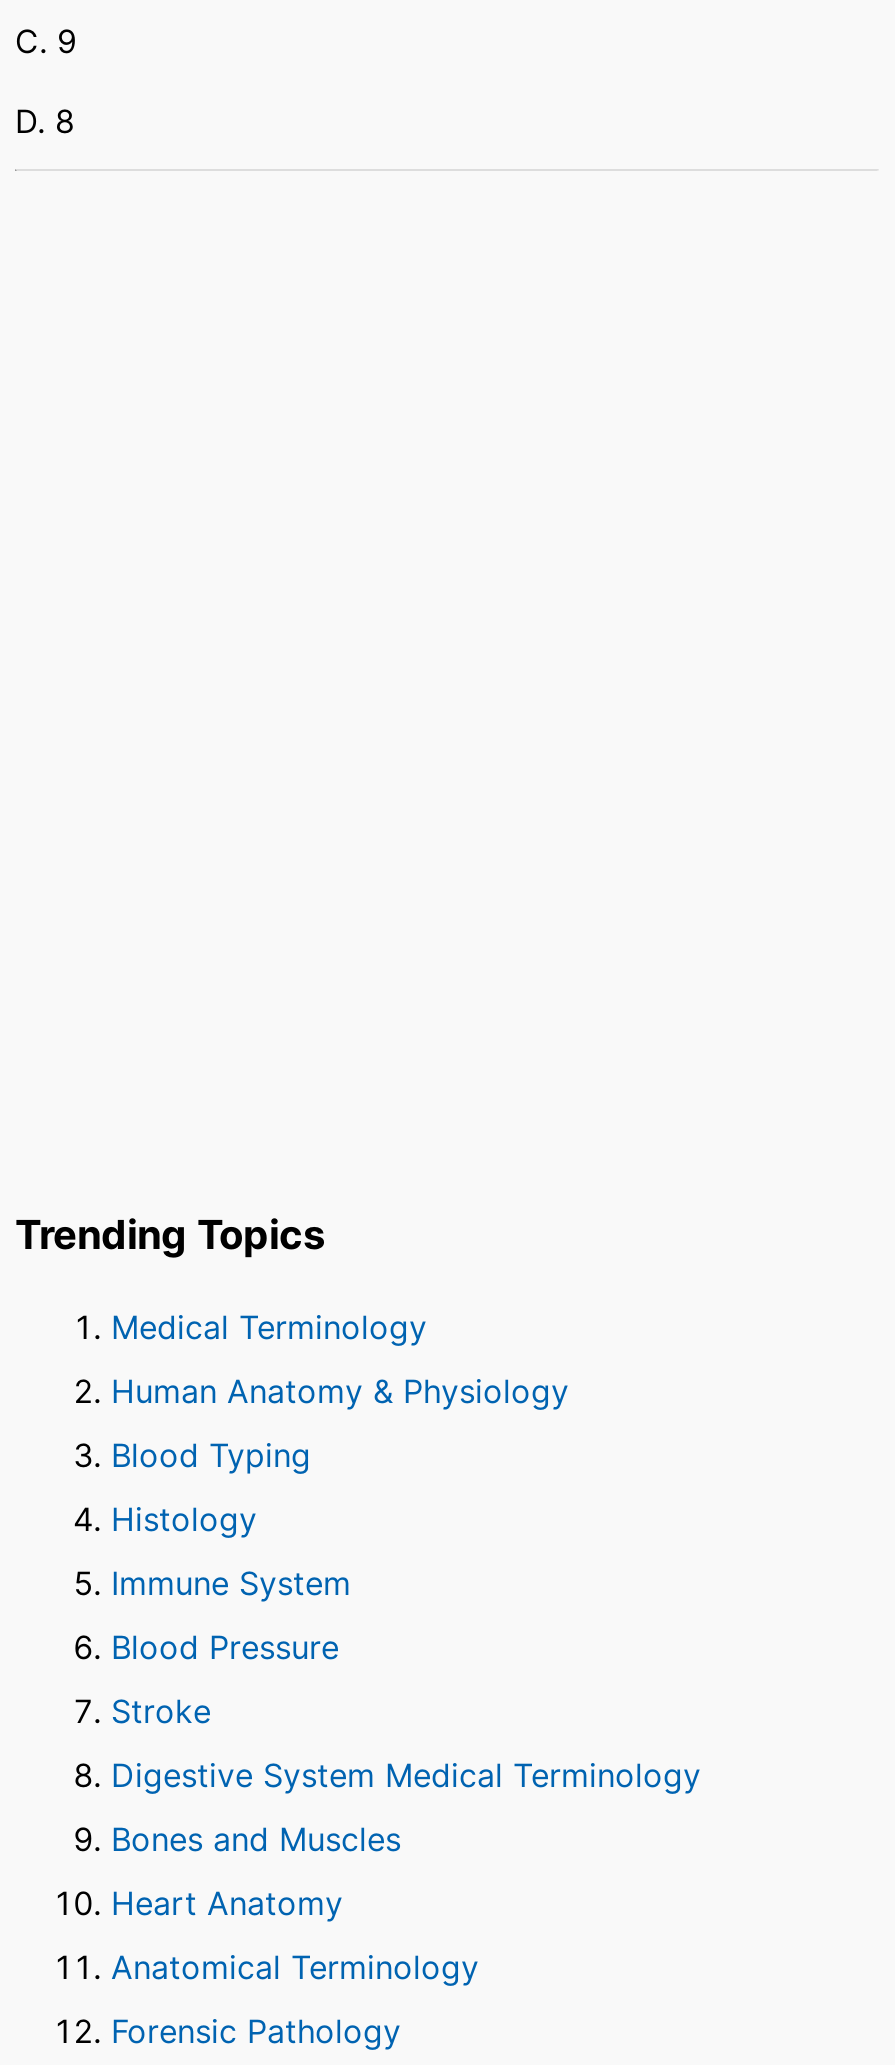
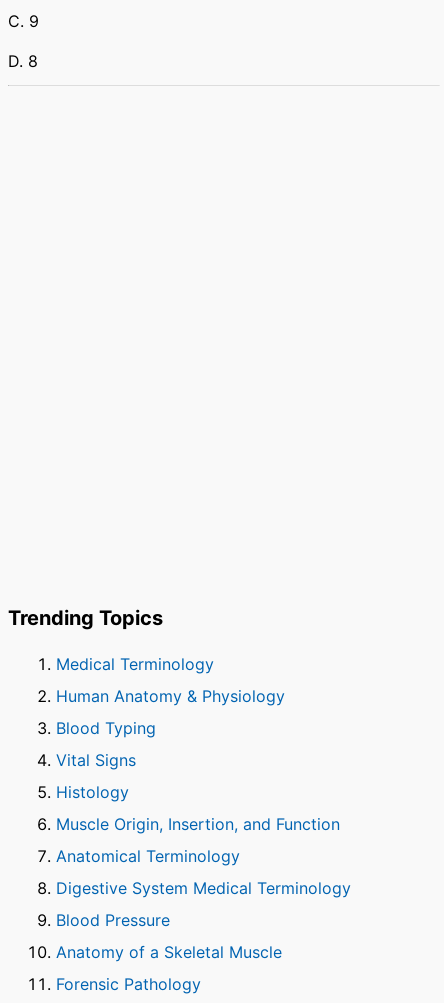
none -> [56,750,136,770] Vital Signs
moved [111,1499,257,1539] -> [56,782,129,802]: Histology
[111,1563,401,1923] Immune System | Stroke | Bones and Muscles | Heart Anatomy -> [56,814,340,834] Muscle Origin, Insertion, and Function
moved [111,1627,701,1795] -> [56,878,351,930]: Digestive System Medical Terminology | Blood Pressure
moved [111,1947,479,1987] -> [56,846,240,866]: Anatomical Terminology
none -> [56,942,282,962] Anatomy of a Skeletal Muscle

